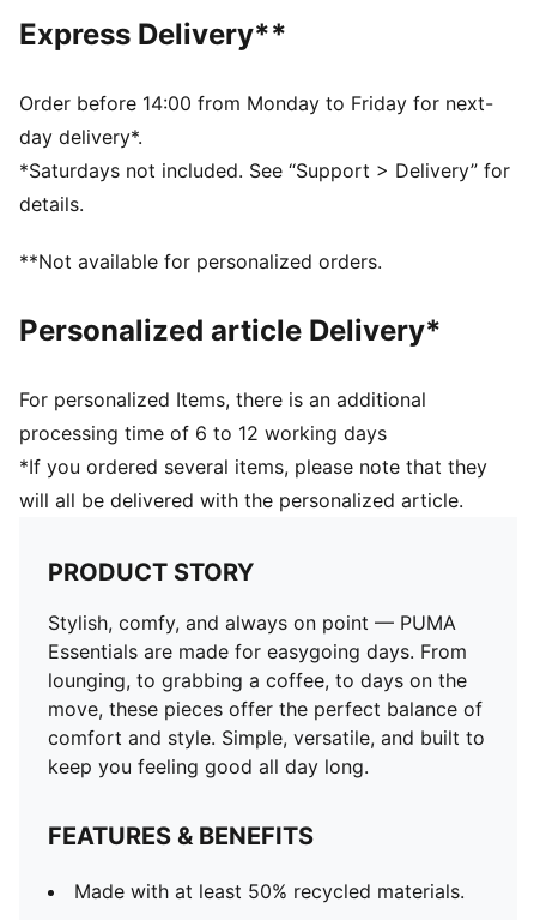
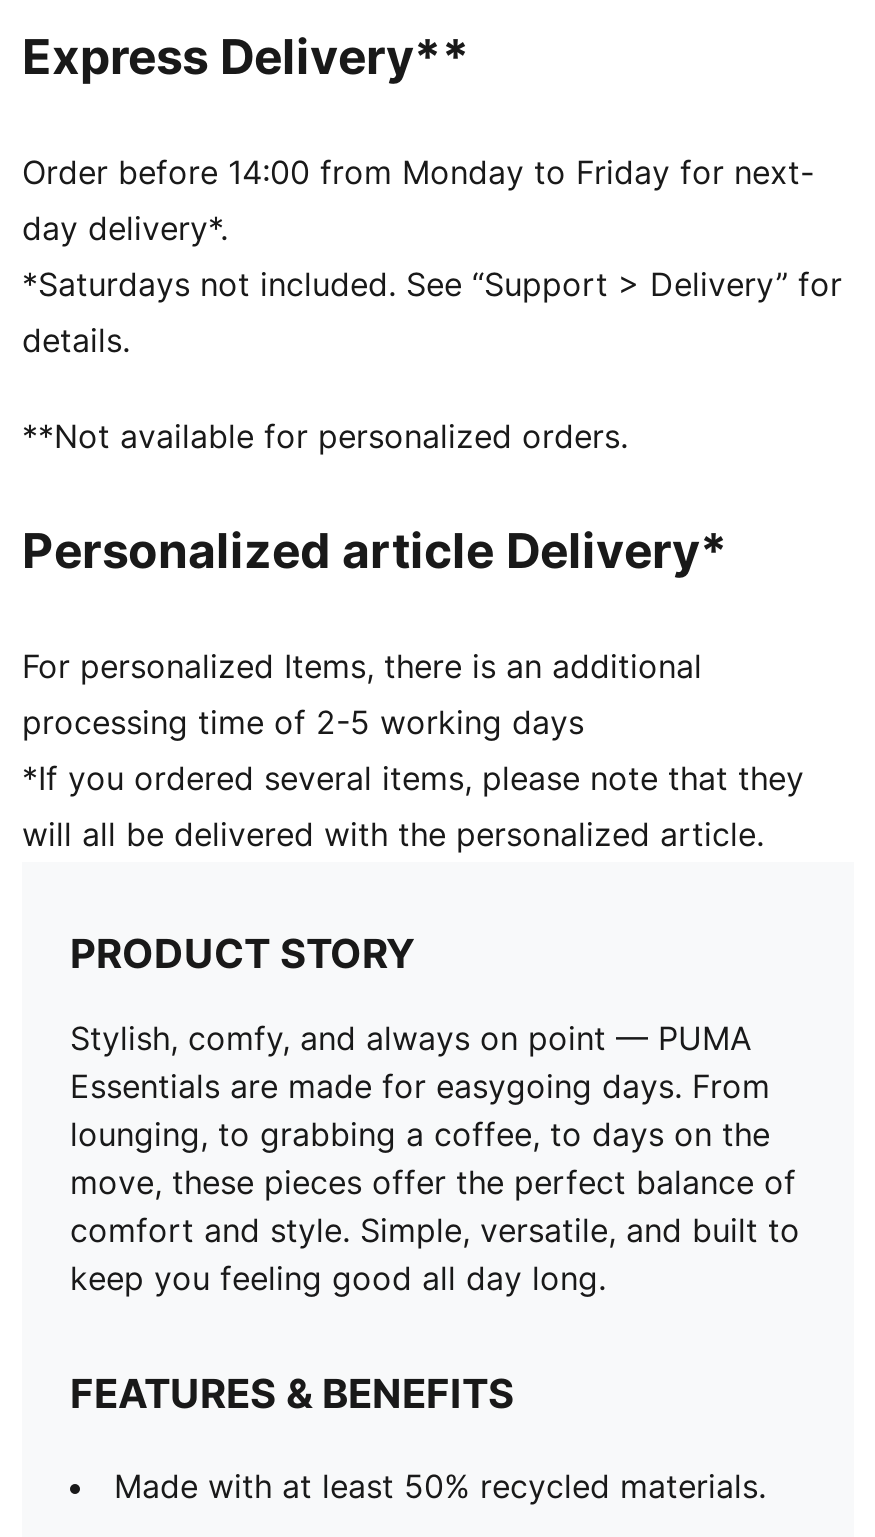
[19,421,387,445] processing time of 6 to 12 working days -> [22,702,584,742] processing time of 2-5 working days

